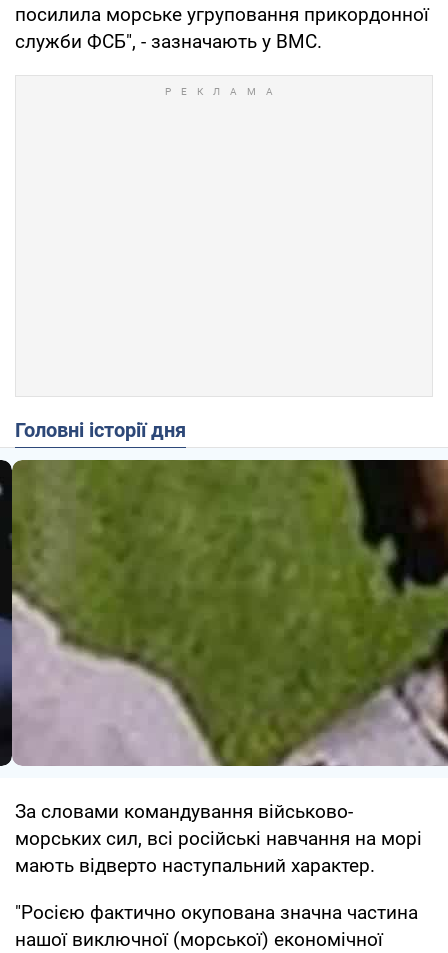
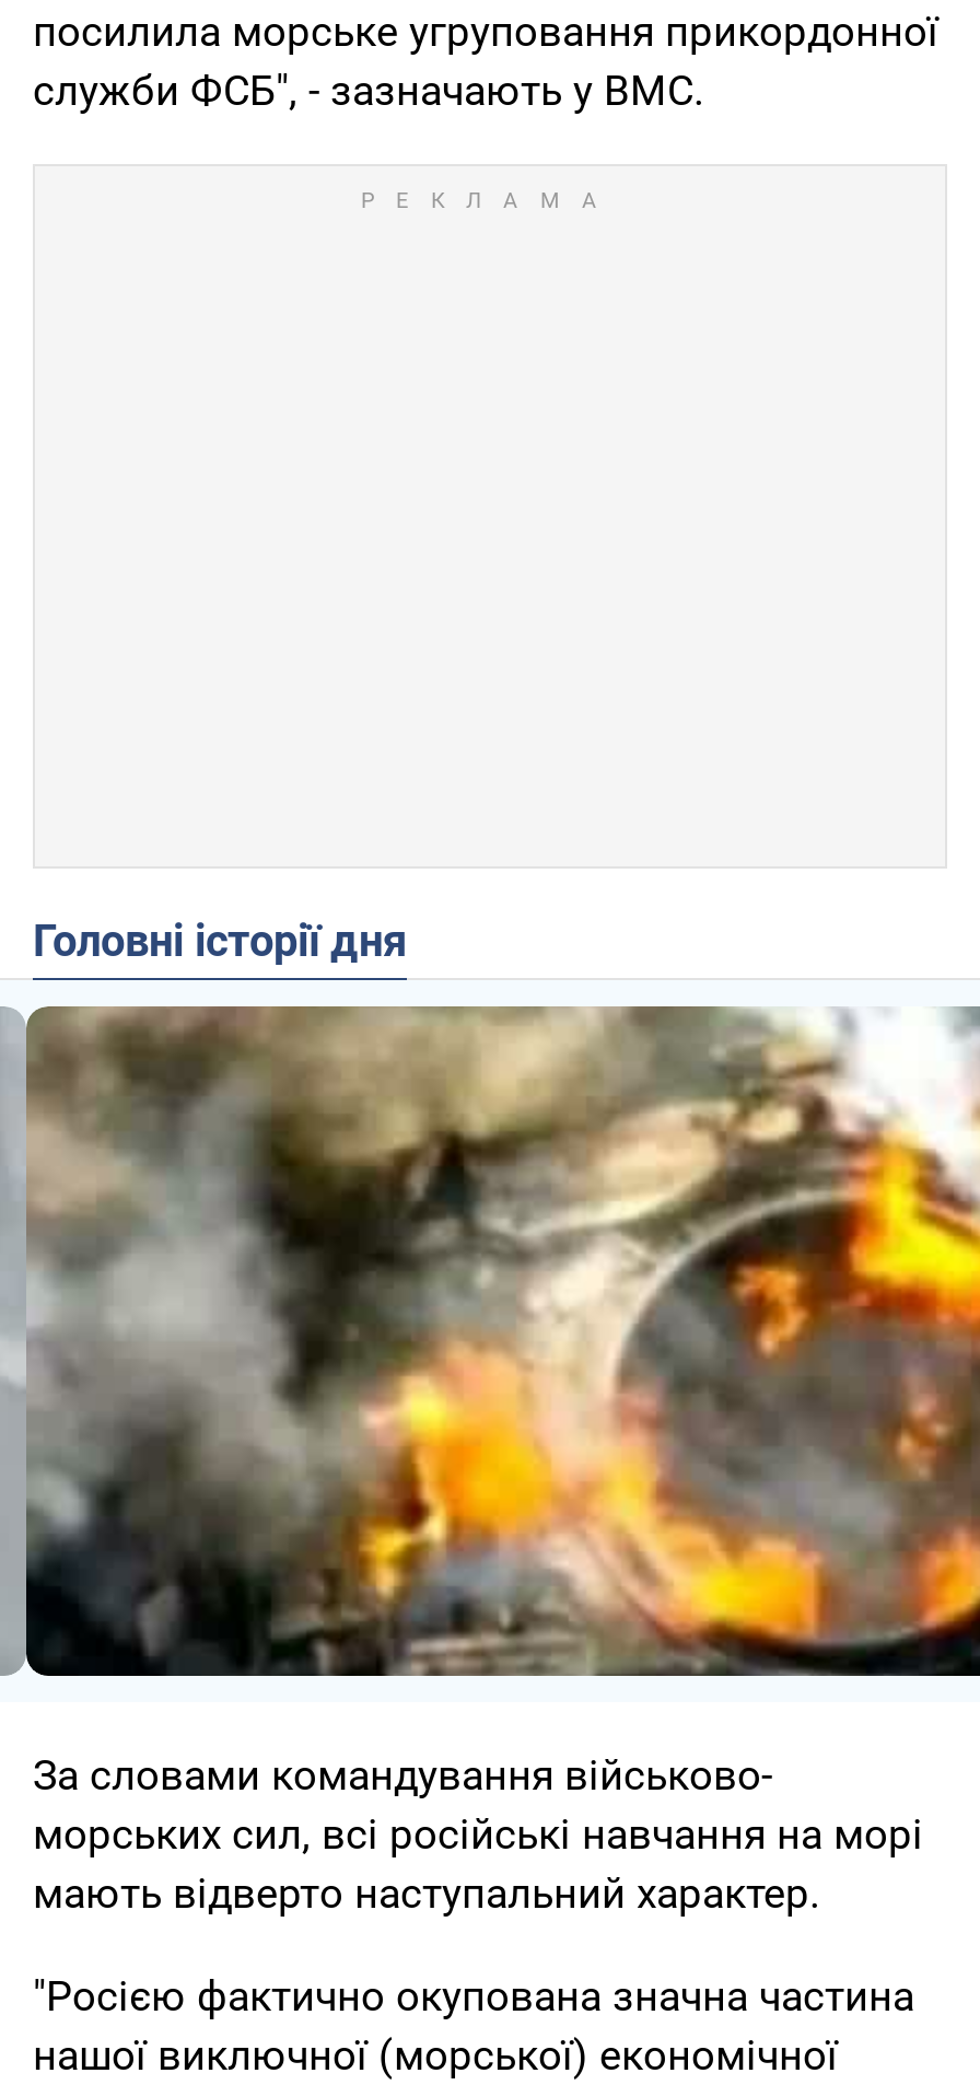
[3,459,445,766] [image] -> [7,1006,973,1678] [image]

